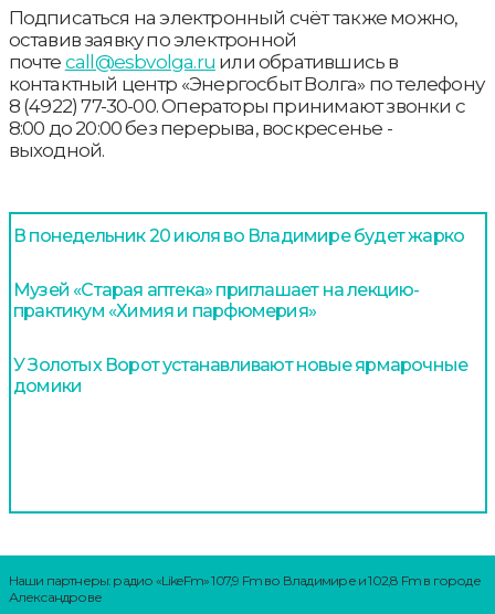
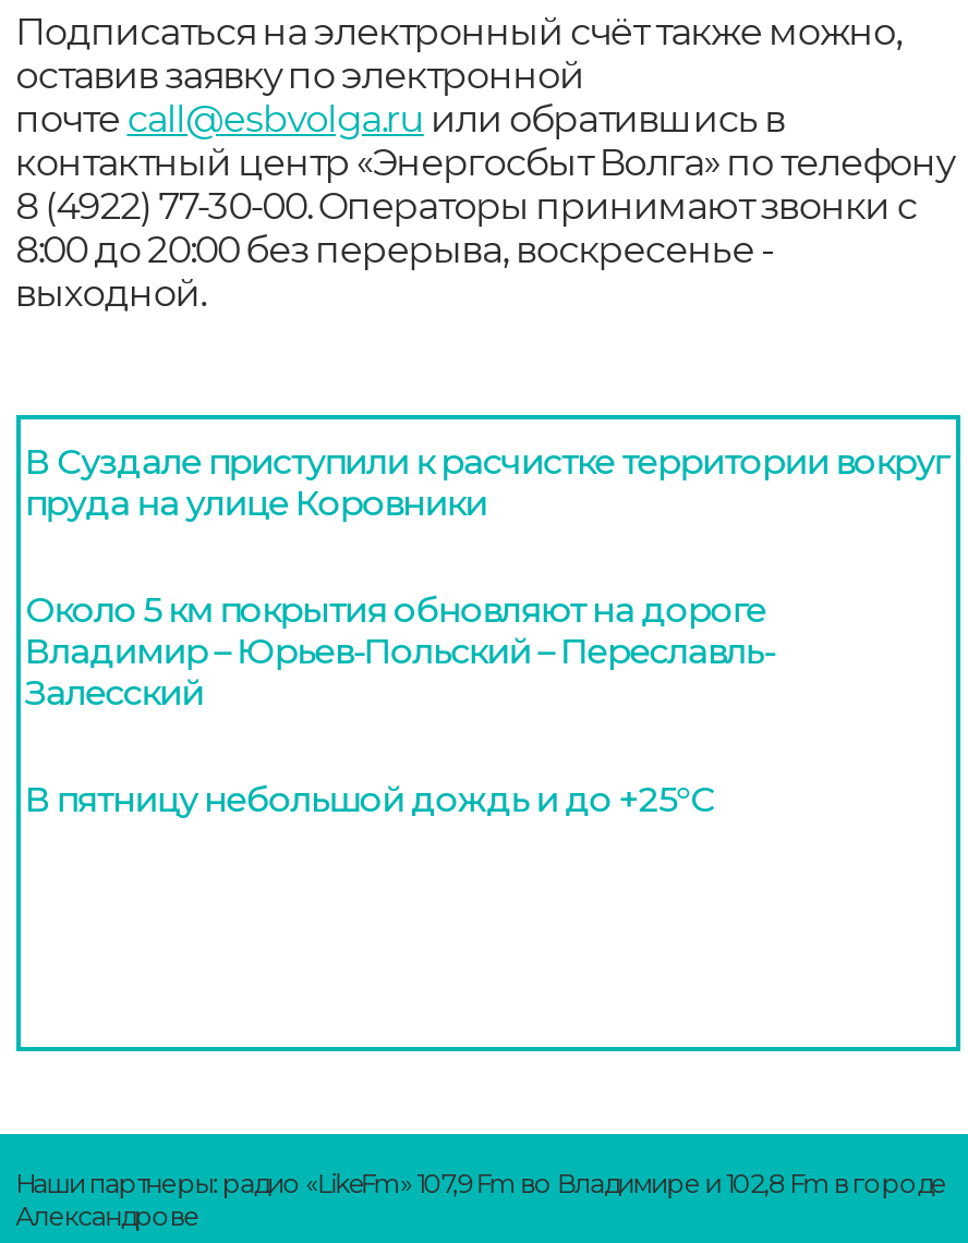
[13,225,464,246] В понедельник 20 июля во Владимире будет жарко -> [25,441,947,523] В Суздале приступили к расчистке территории вокруг | пруда на улице Коровники
[13,279,419,321] Музей «Старая аптека» приглашает на лекцию- | практикум «Химия и парфюмерия» -> [25,589,775,713] Около 5 км покрытия обновляют на дороге | Владимир – Юрьев-Польский – Переславль- | Залесский
[13,354,468,396] У Золотых Ворот устанавливают новые ярмарочные | домики -> [25,778,714,820] В пятницу небольшой дождь и до +25°С

